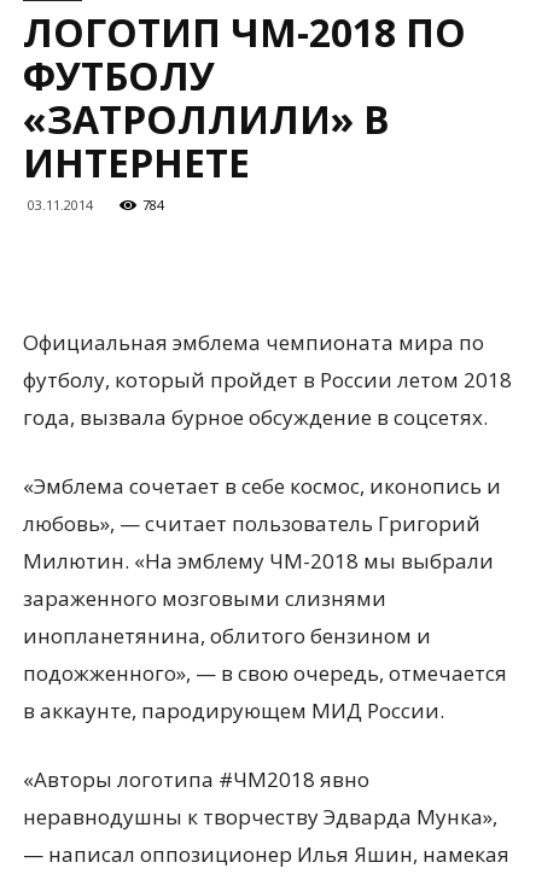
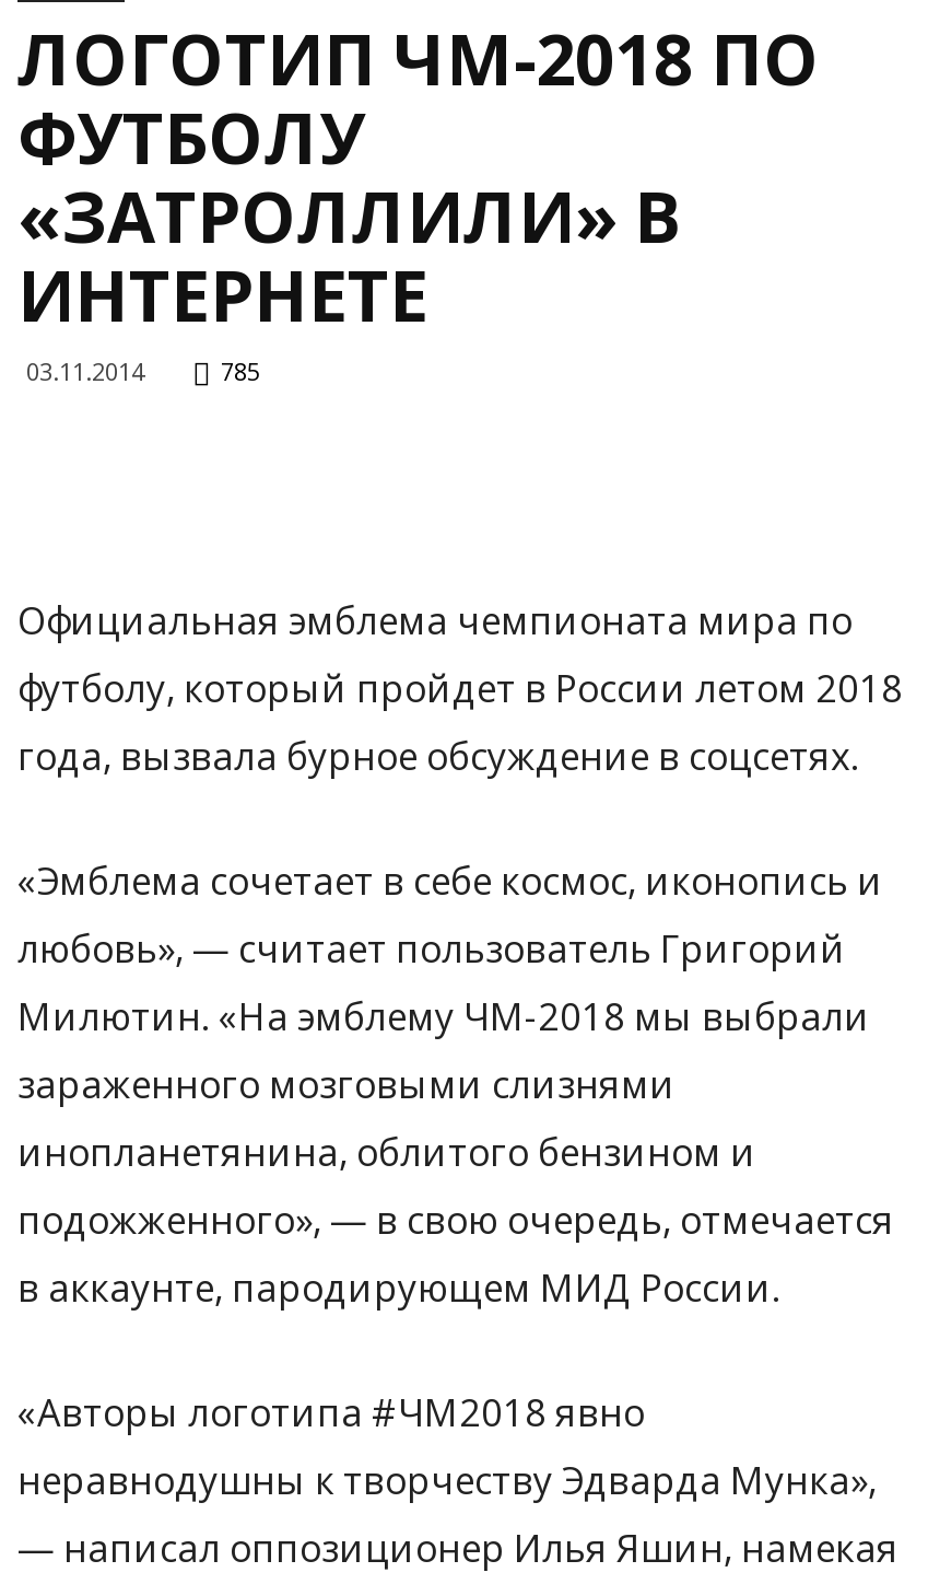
[142,196,164,214] 784 -> [221,354,260,387] 785

